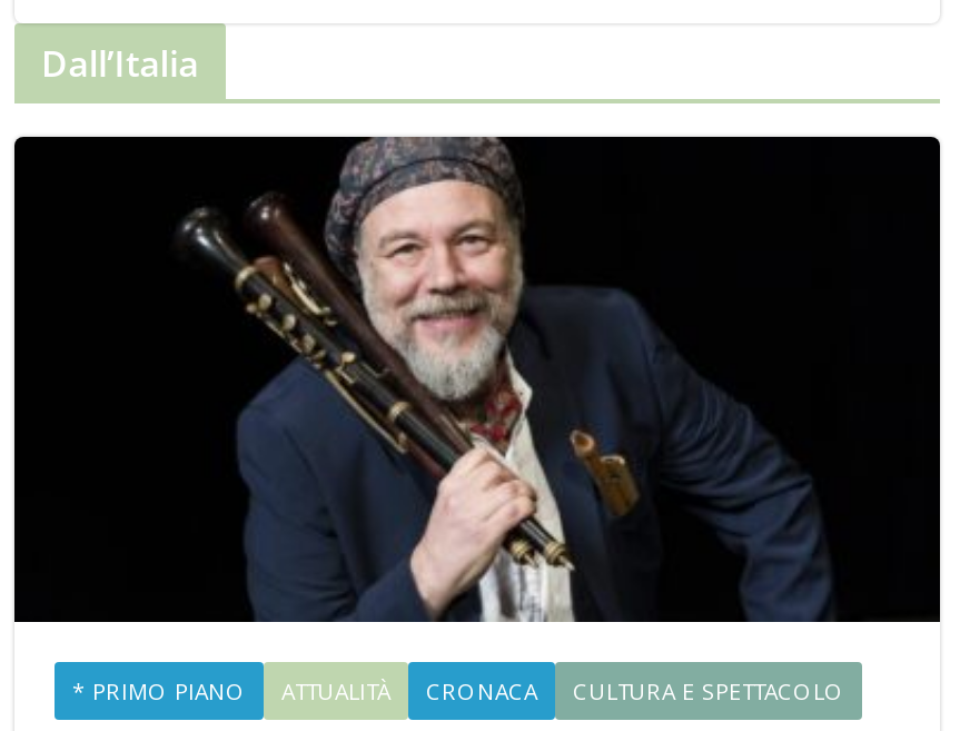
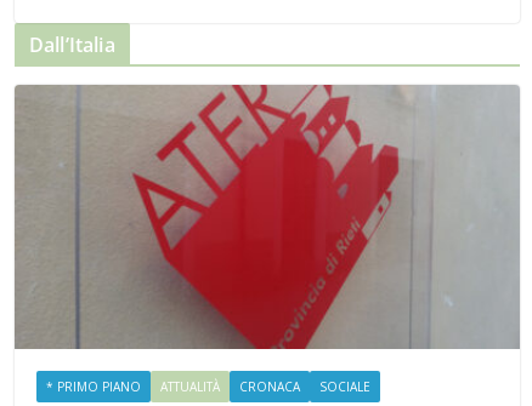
[14,135,942,707] [image] | CULTURA E SPETTACOLO -> [16,84,520,396] [image] | SOCIALE

